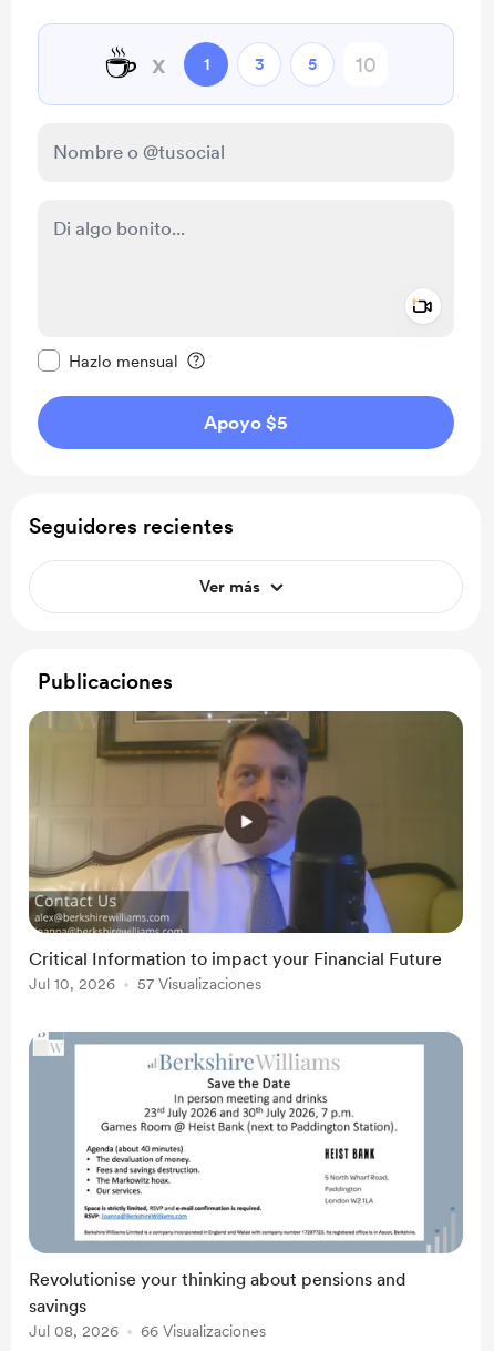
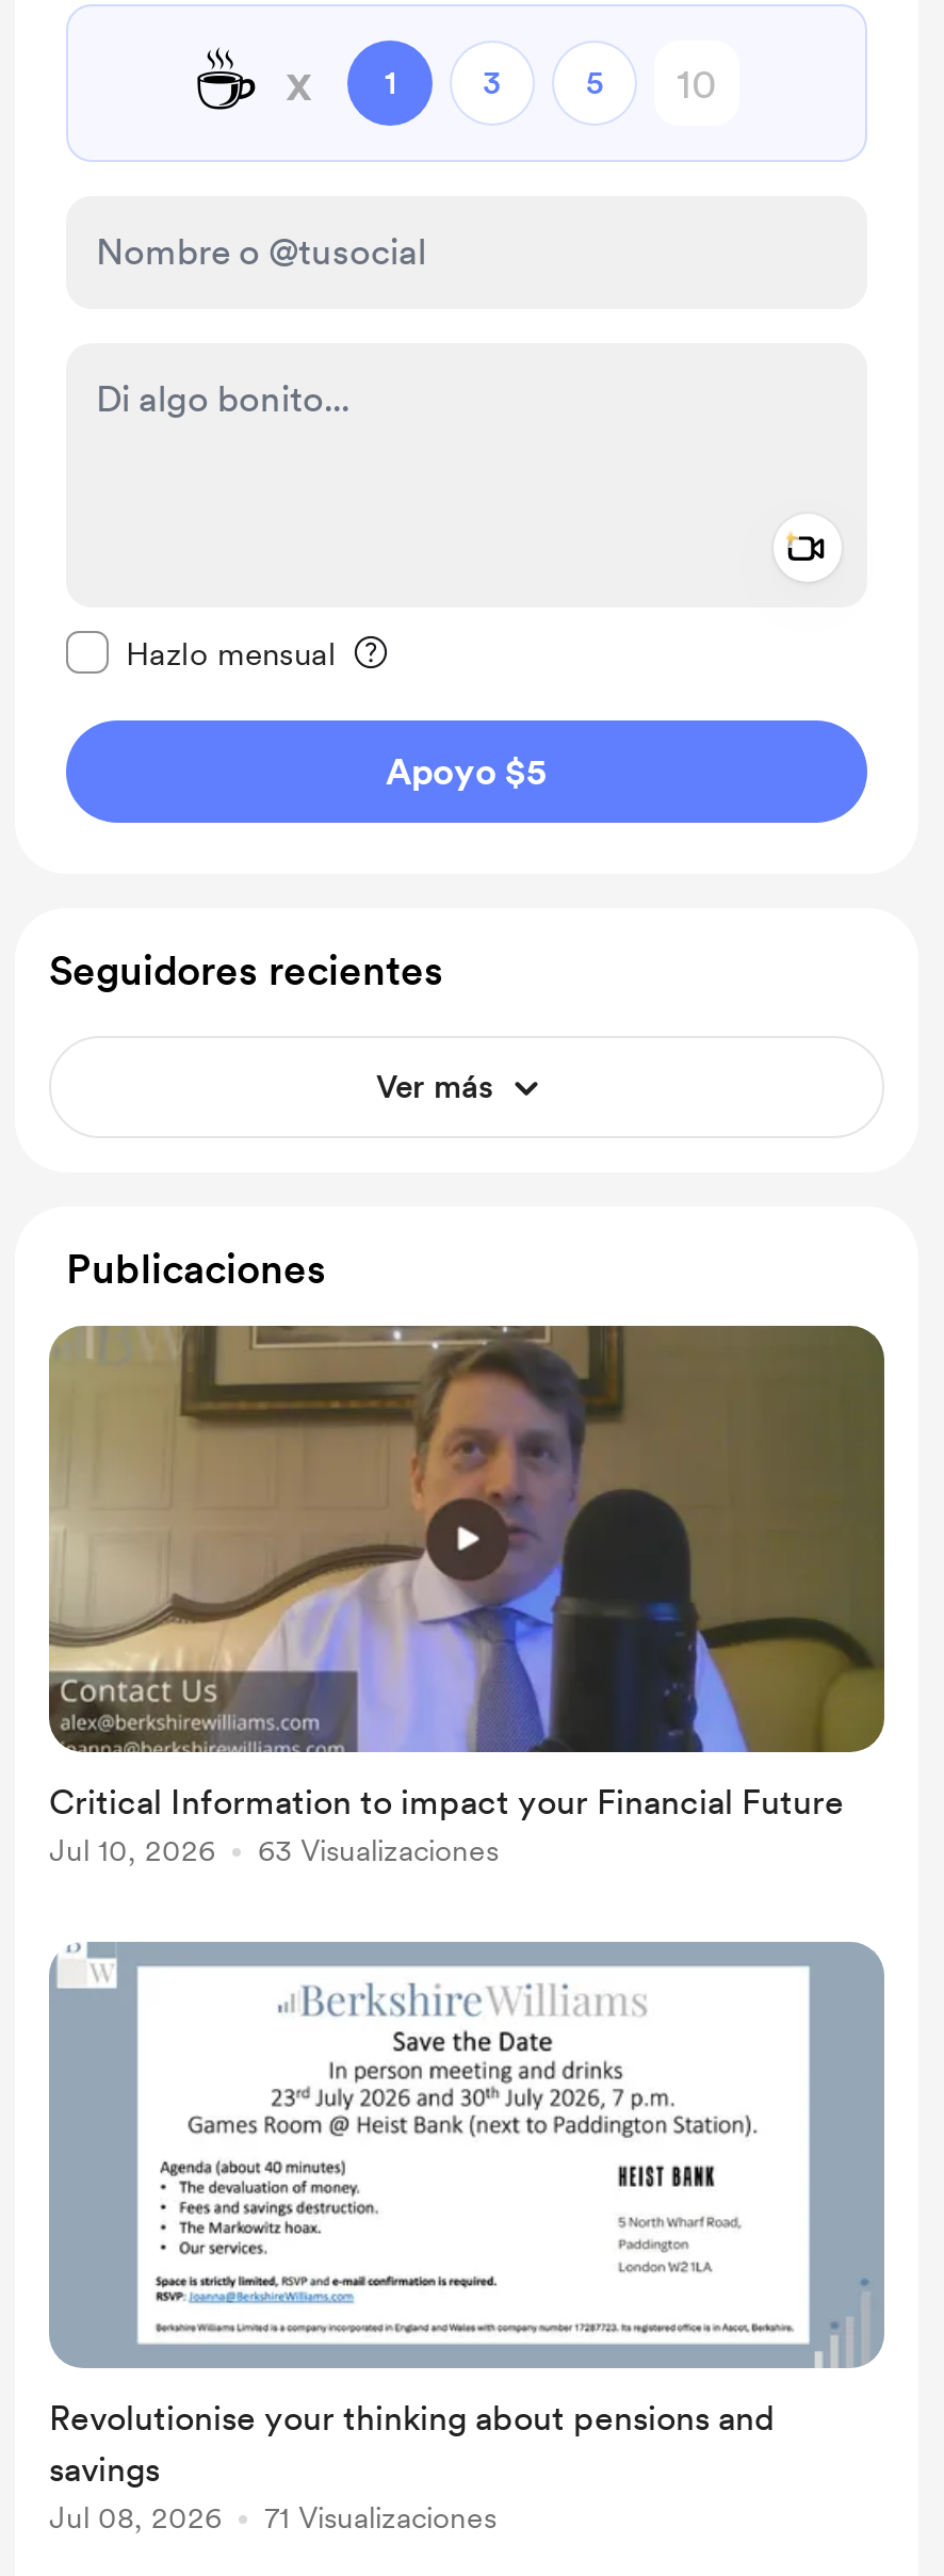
[137,975,261,993] 57 Visualizaciones -> [258,1833,499,1867] 63 Visualizaciones
[141,1322,266,1340] 66 Visualizaciones -> [264,2500,497,2534] 71 Visualizaciones

